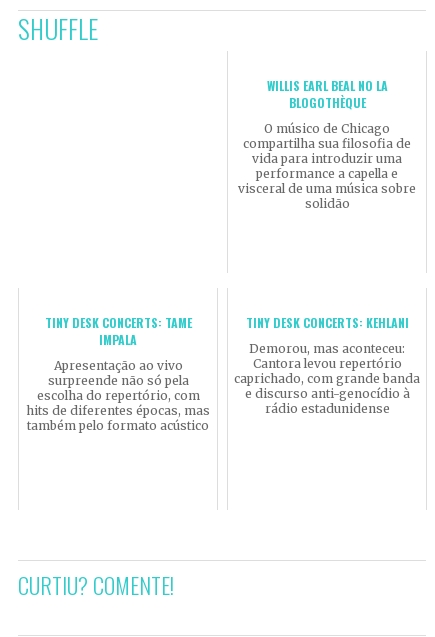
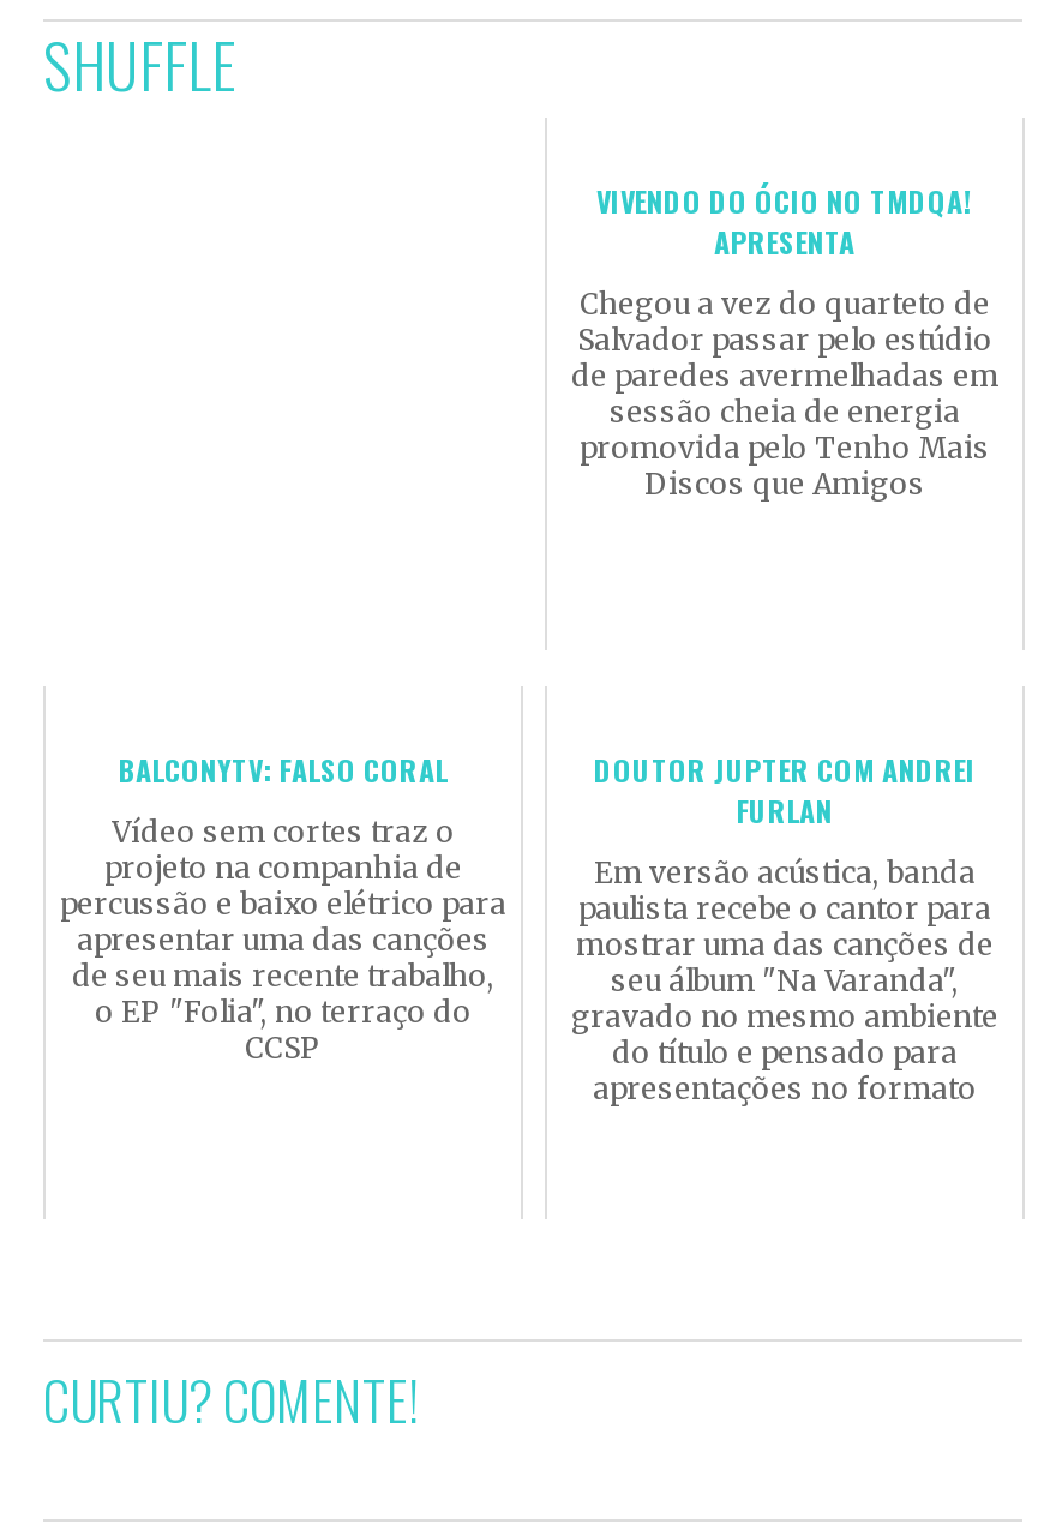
[266,77,387,111] WILLIS EARL BEAL NO LA | BLOGOTHÈQUE -> [596,180,973,261] VIVENDO DO ÓCIO NO TMDQA! | APRESENTA
[238,121,416,211] O músico de Chicago | compartilha sua filosofia de | vida para introduzir uma | performance a capella e | visceral de uma música sobre | solidão -> [571,285,998,501] Chegou a vez do quarteto de | Salvador passar pelo estúdio | de paredes avermelhadas em | sessão cheia de energia | promovida pelo Tenho Mais | Discos que Amigos
[44,314,191,348] TINY DESK CONCERTS: TAME | IMPALA -> [119,749,448,789] BALCONYTV: FALSO CORAL
[245,314,408,331] TINY DESK CONCERTS: KEHLANI -> [594,749,976,830] DOUTOR JUPTER COM ANDREI | FURLAN
[234,341,420,416] Demorou, mas aconteceu: | Cantora levou repertório | caprichado, com grande banda | e discurso anti-genocídio à | rádio estadunidense -> [571,854,998,1106] Em versão acústica, banda | paulista recebe o cantor para | mostrar uma das canções de | seu álbum "Na Varanda", | gravado no mesmo ambiente | do título e pensado para | apresentações no formato
[26,358,210,433] Apresentação ao vivo | surpreende não só pela | escolha do repertório, com | hits de diferentes épocas, mas | também pelo formato acústico -> [60,813,506,1065] Vídeo sem cortes traz o | projeto na companhia de | percussão e baixo elétrico para | apresentar uma das canções | de seu mais recente trabalho, | o EP "Folia", no terraço do | CCSP

